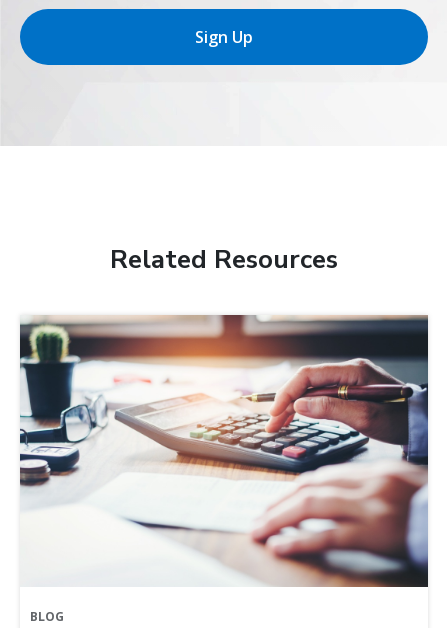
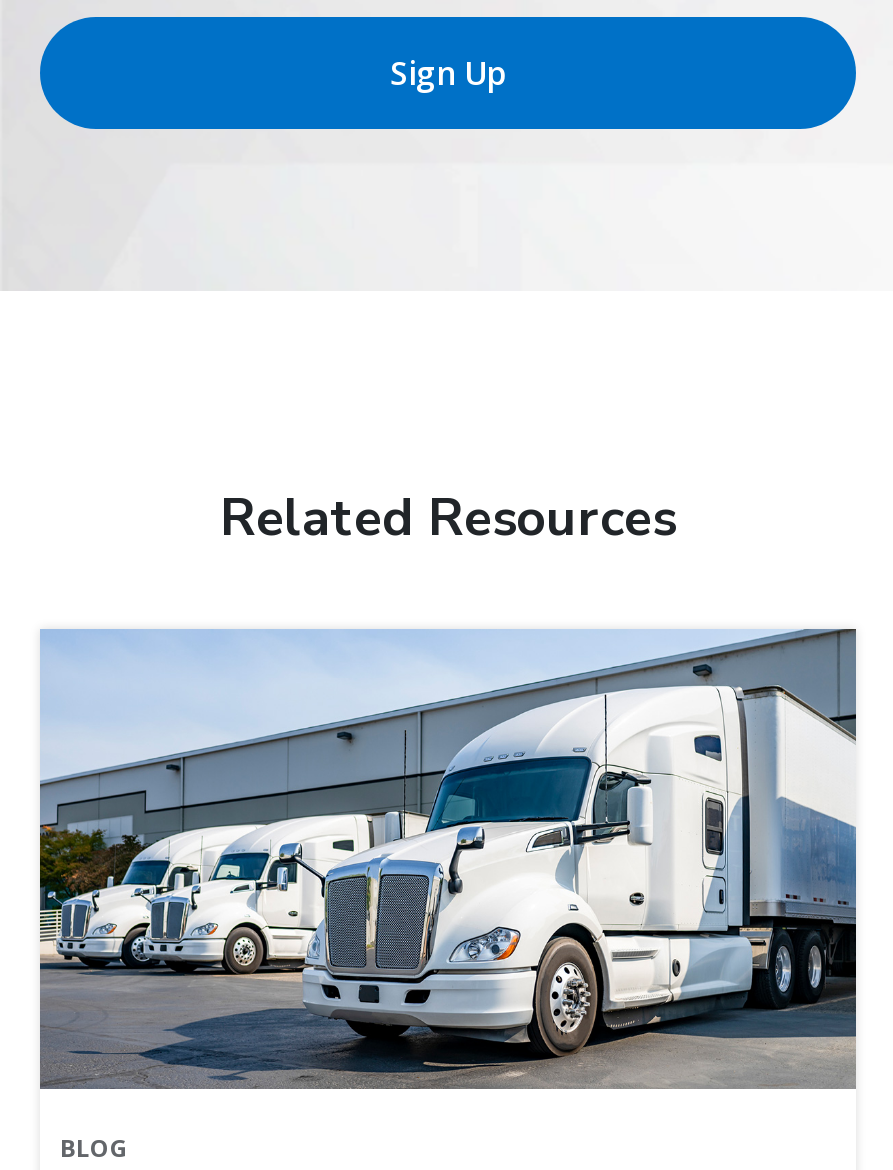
[19,314,429,587] [image] -> [38,629,858,1091] [image]

